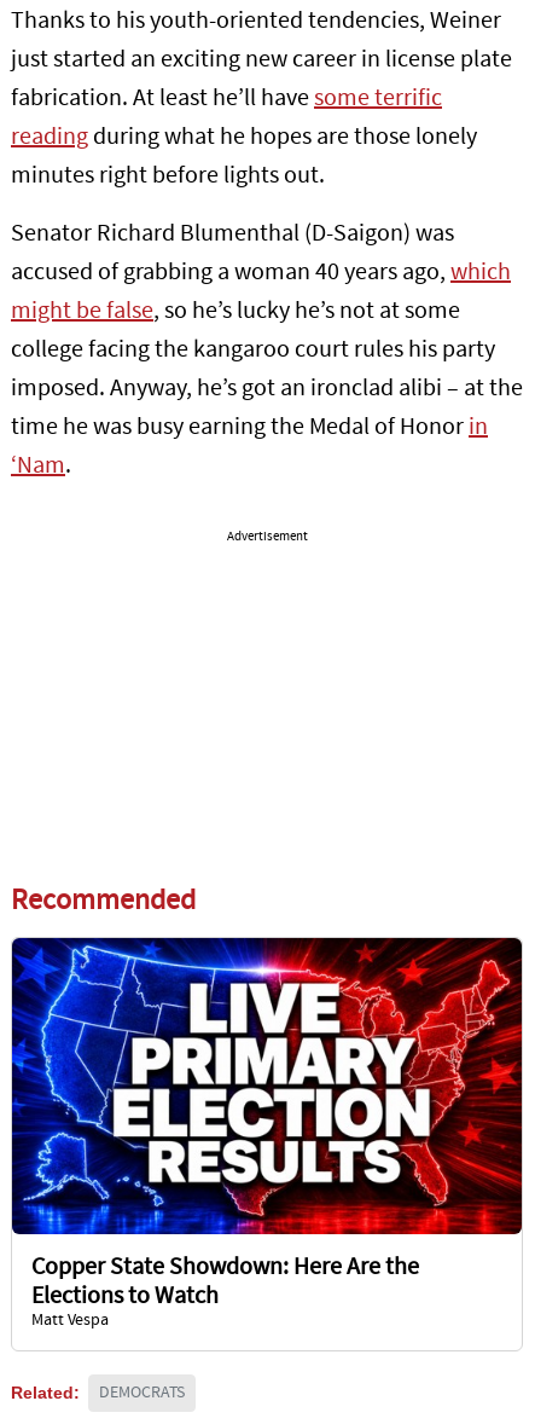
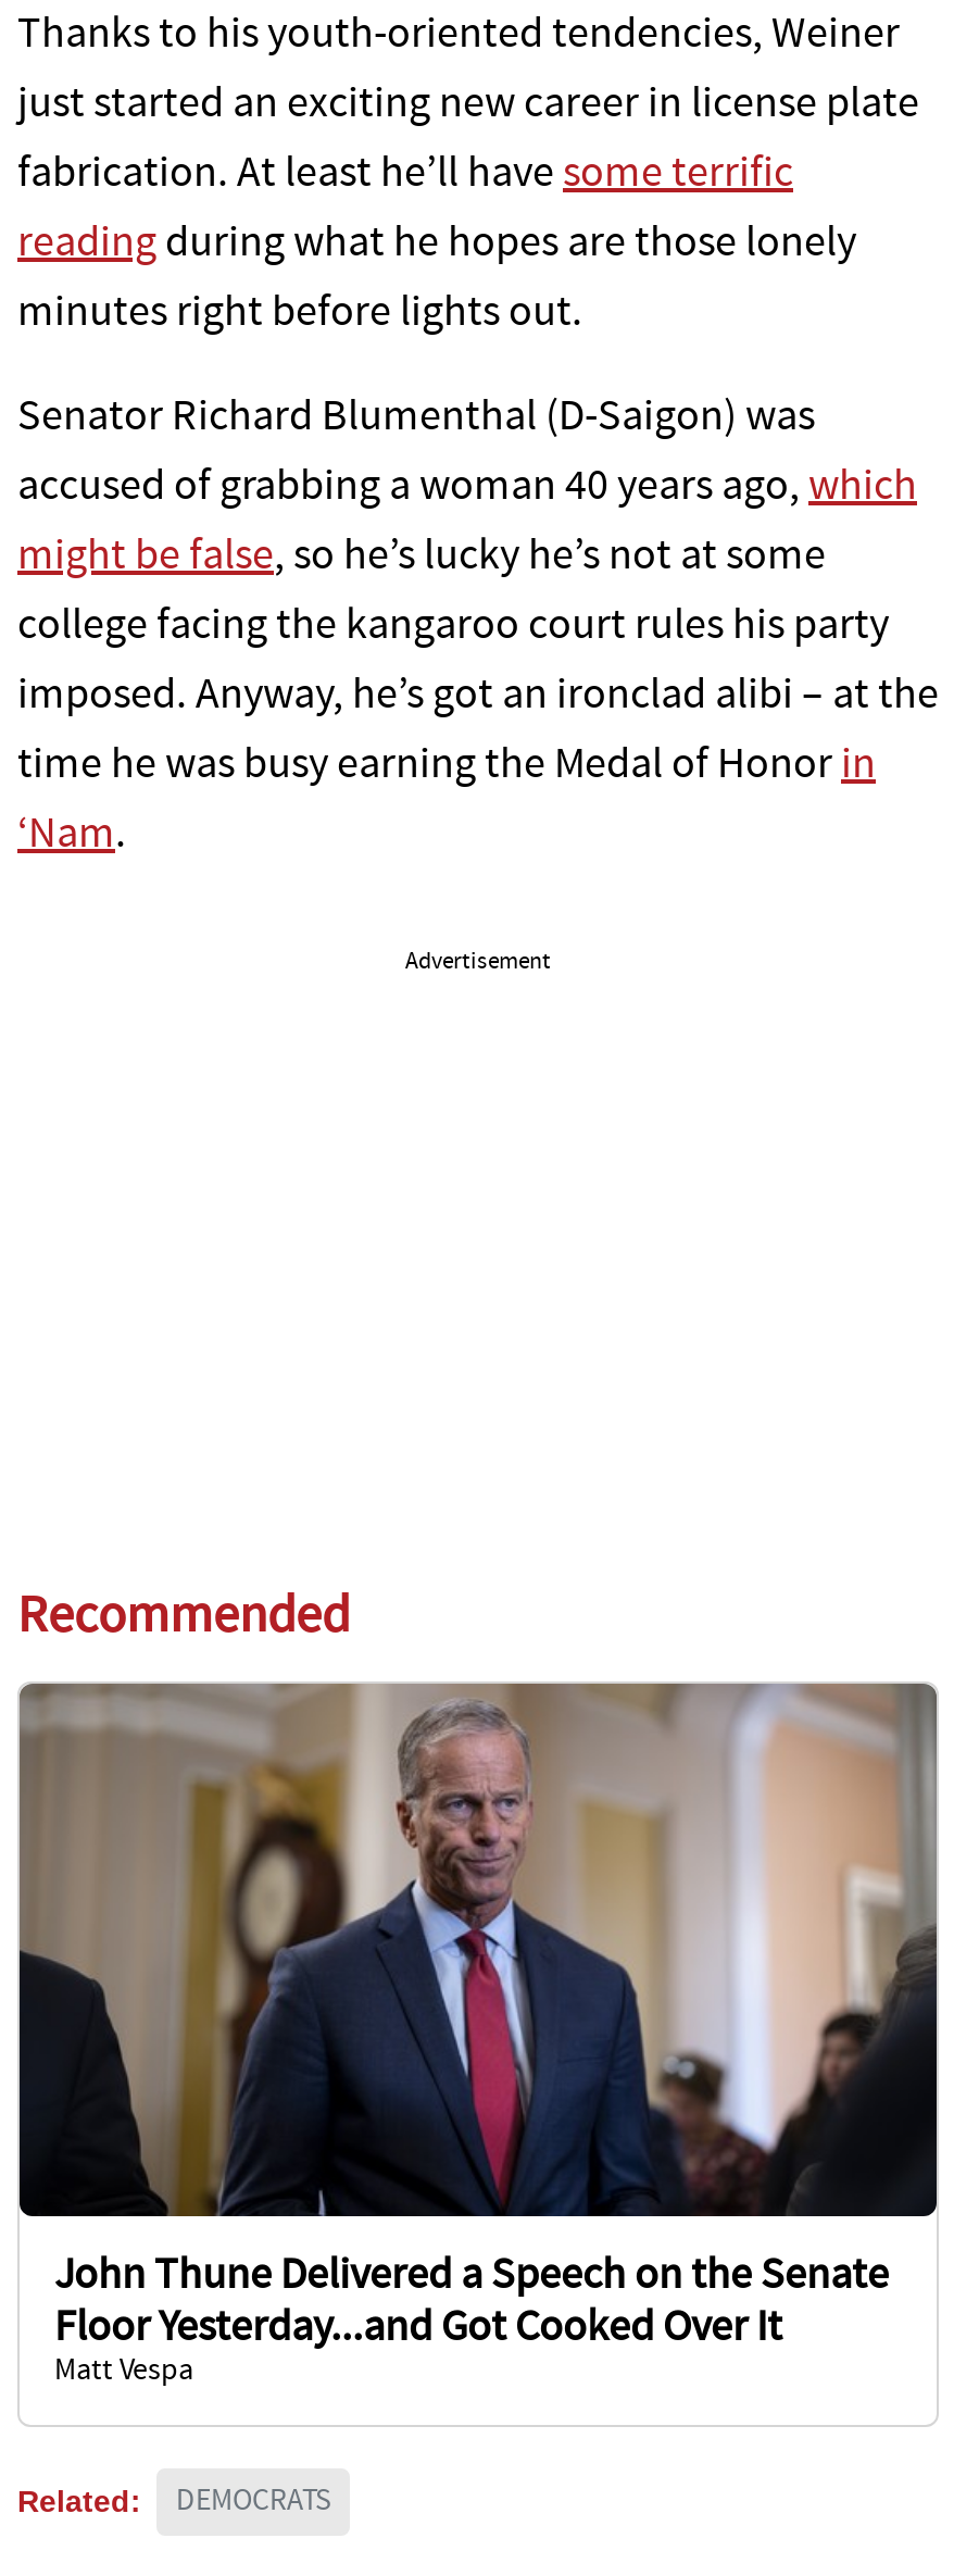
[11,937,523,1309] [image] | Copper State Showdown: Here Are the | Elections to Watch -> [17,1681,939,2350] [image] | John Thune Delivered a Speech on the Senate | Floor Yesterday...and Got Cooked Over It

